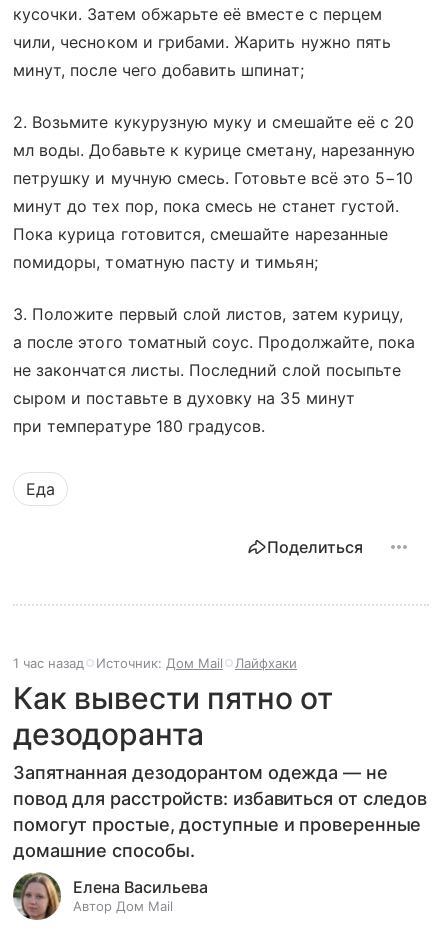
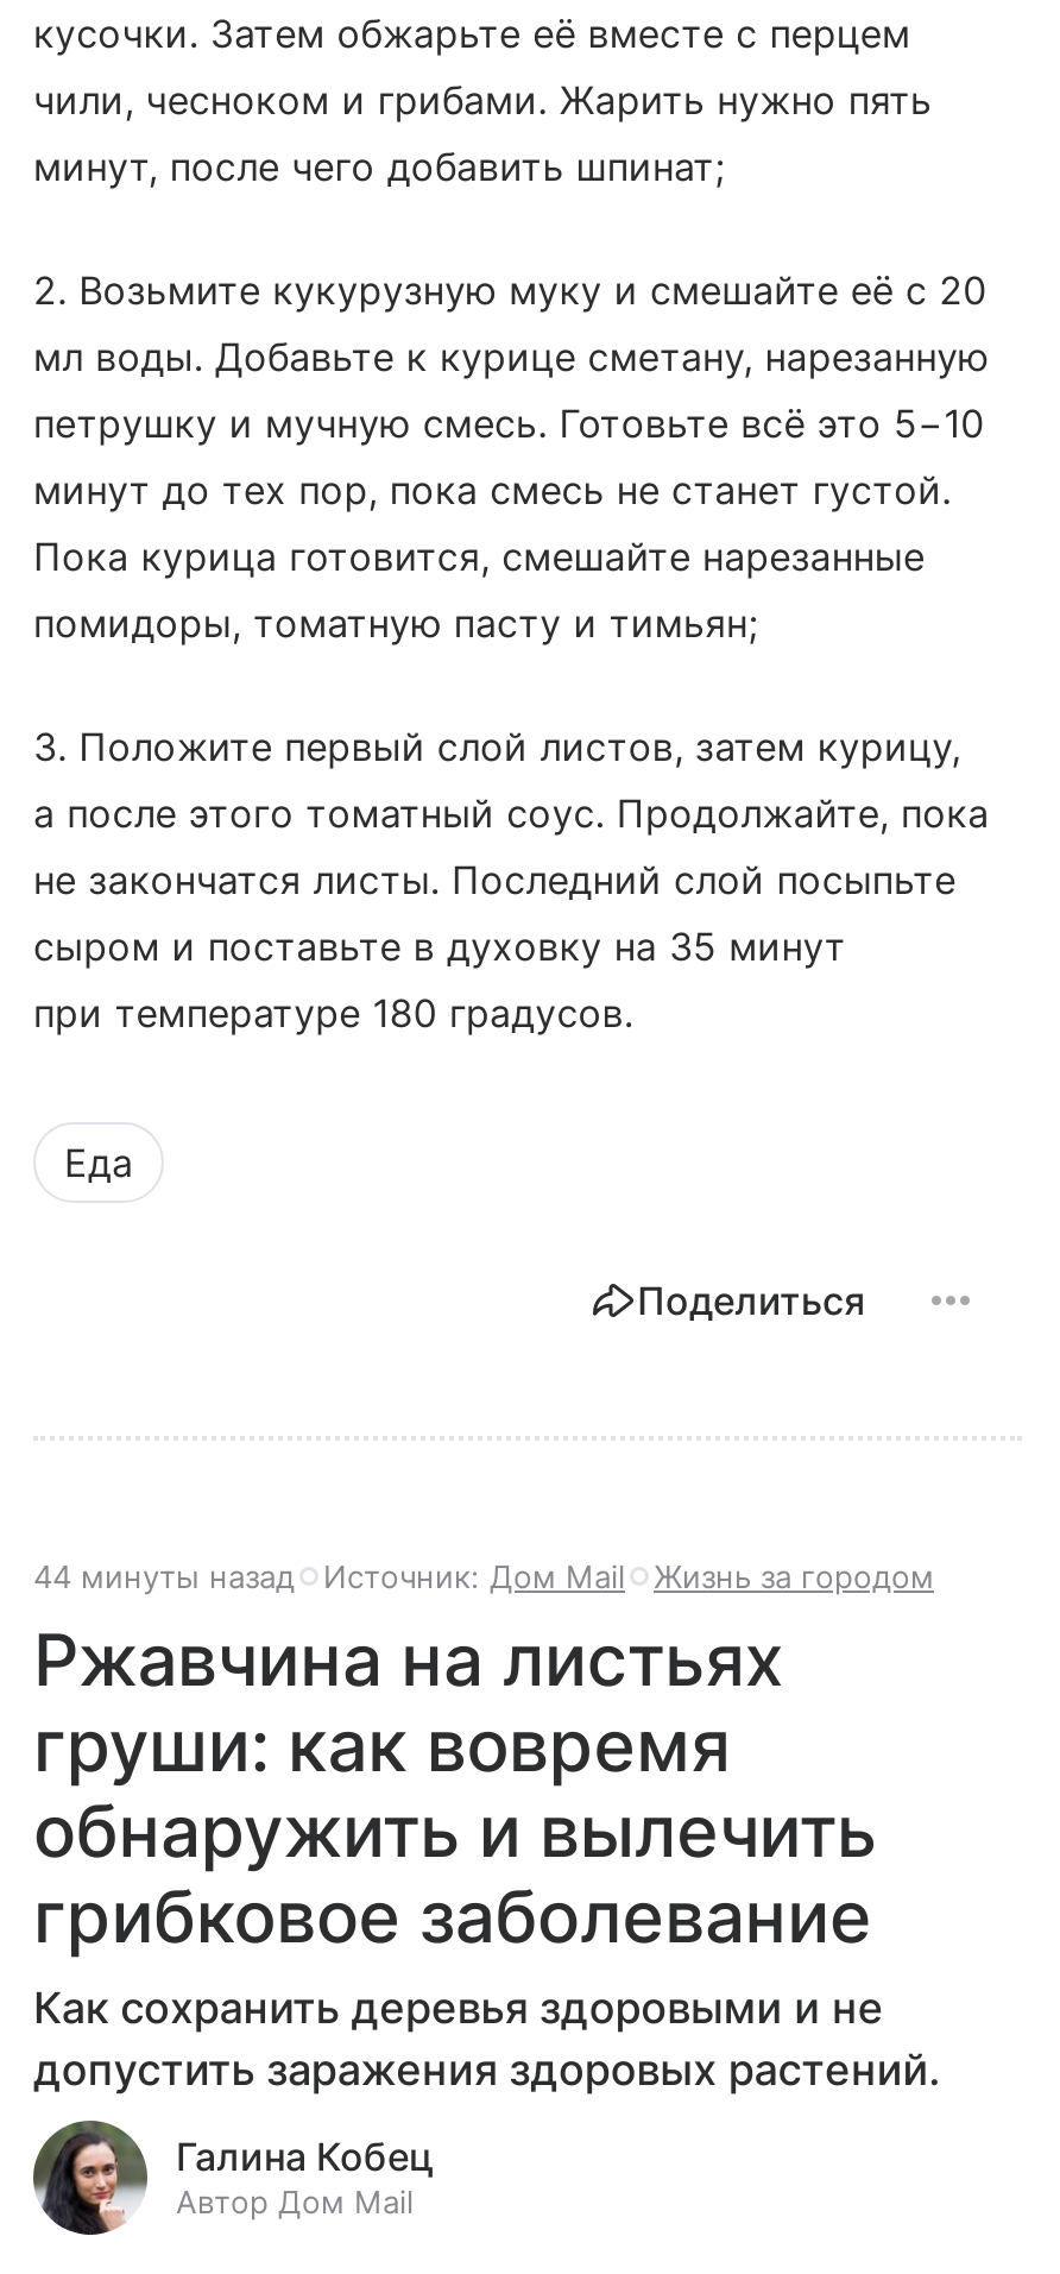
[13,655,84,671] 1 час назад -> [33,1558,295,1596] 44 минуты назад
[13,655,427,861] Лайфхаки | Как вывести пятно от | дезодоранта | Запятнанная дезодорантом одежда — не | повод для расстройств: избавиться от следов | помогут простые, доступные и проверенные | домашние способы. -> [33,1558,940,2096] Жизнь за городом | Ржавчина на листьях | груши: как вовремя | обнаружить и вылечить | грибковое заболевание | Как сохранить деревья здоровыми и не | допустить заражения здоровых растений.
[15,877,208,921] [image] | Елена Васильева -> [36,2121,435,2237] [image] | Галина Кобец

